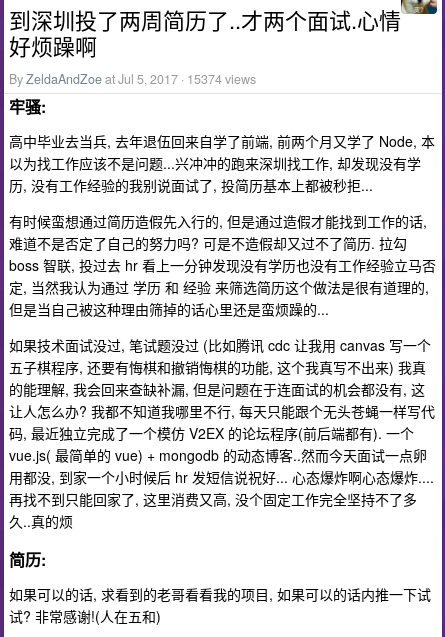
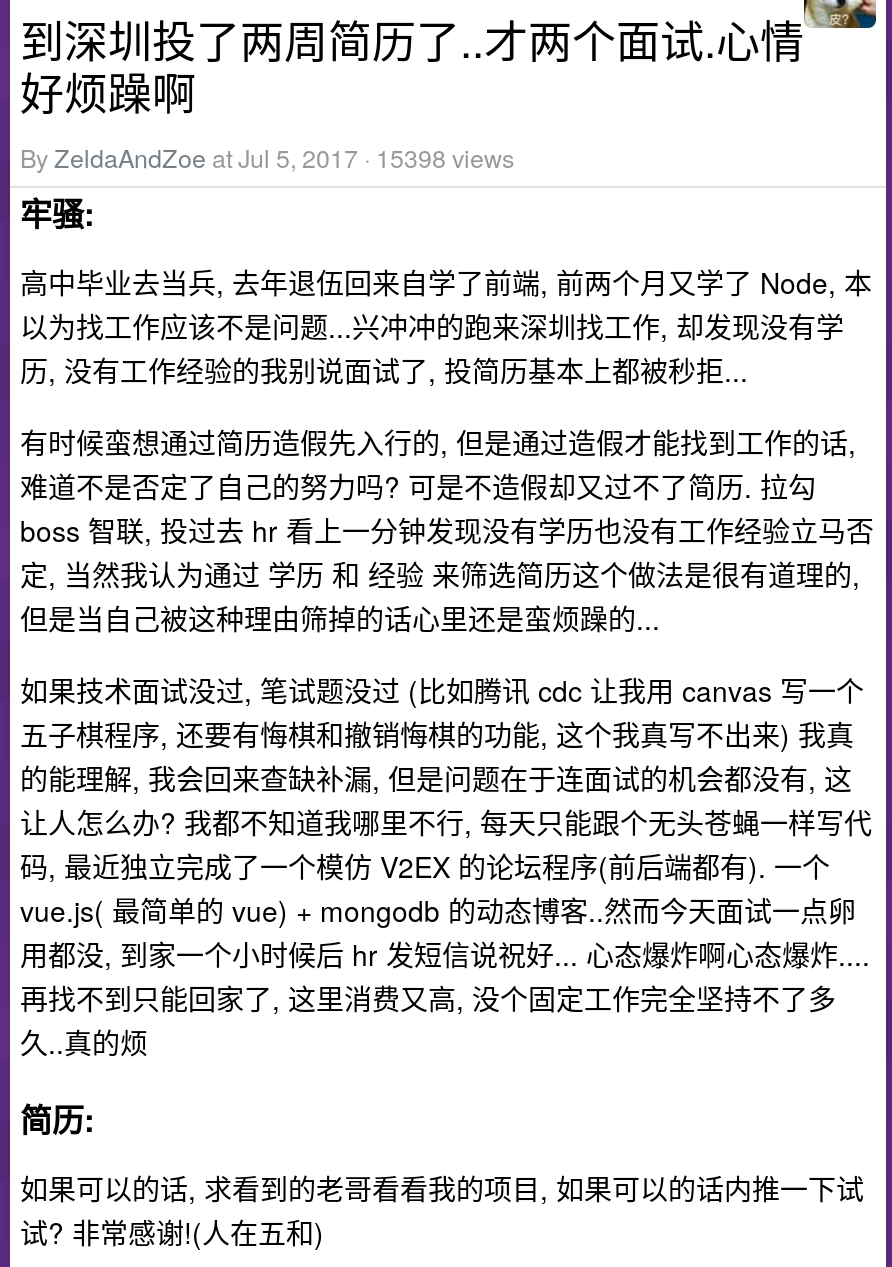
[9,70,256,88] By ZeldaAndZoe at Jul 5, 2017 · 15374 views -> [20,140,514,176] By ZeldaAndZoe at Jul 5, 2017 · 15398 views

